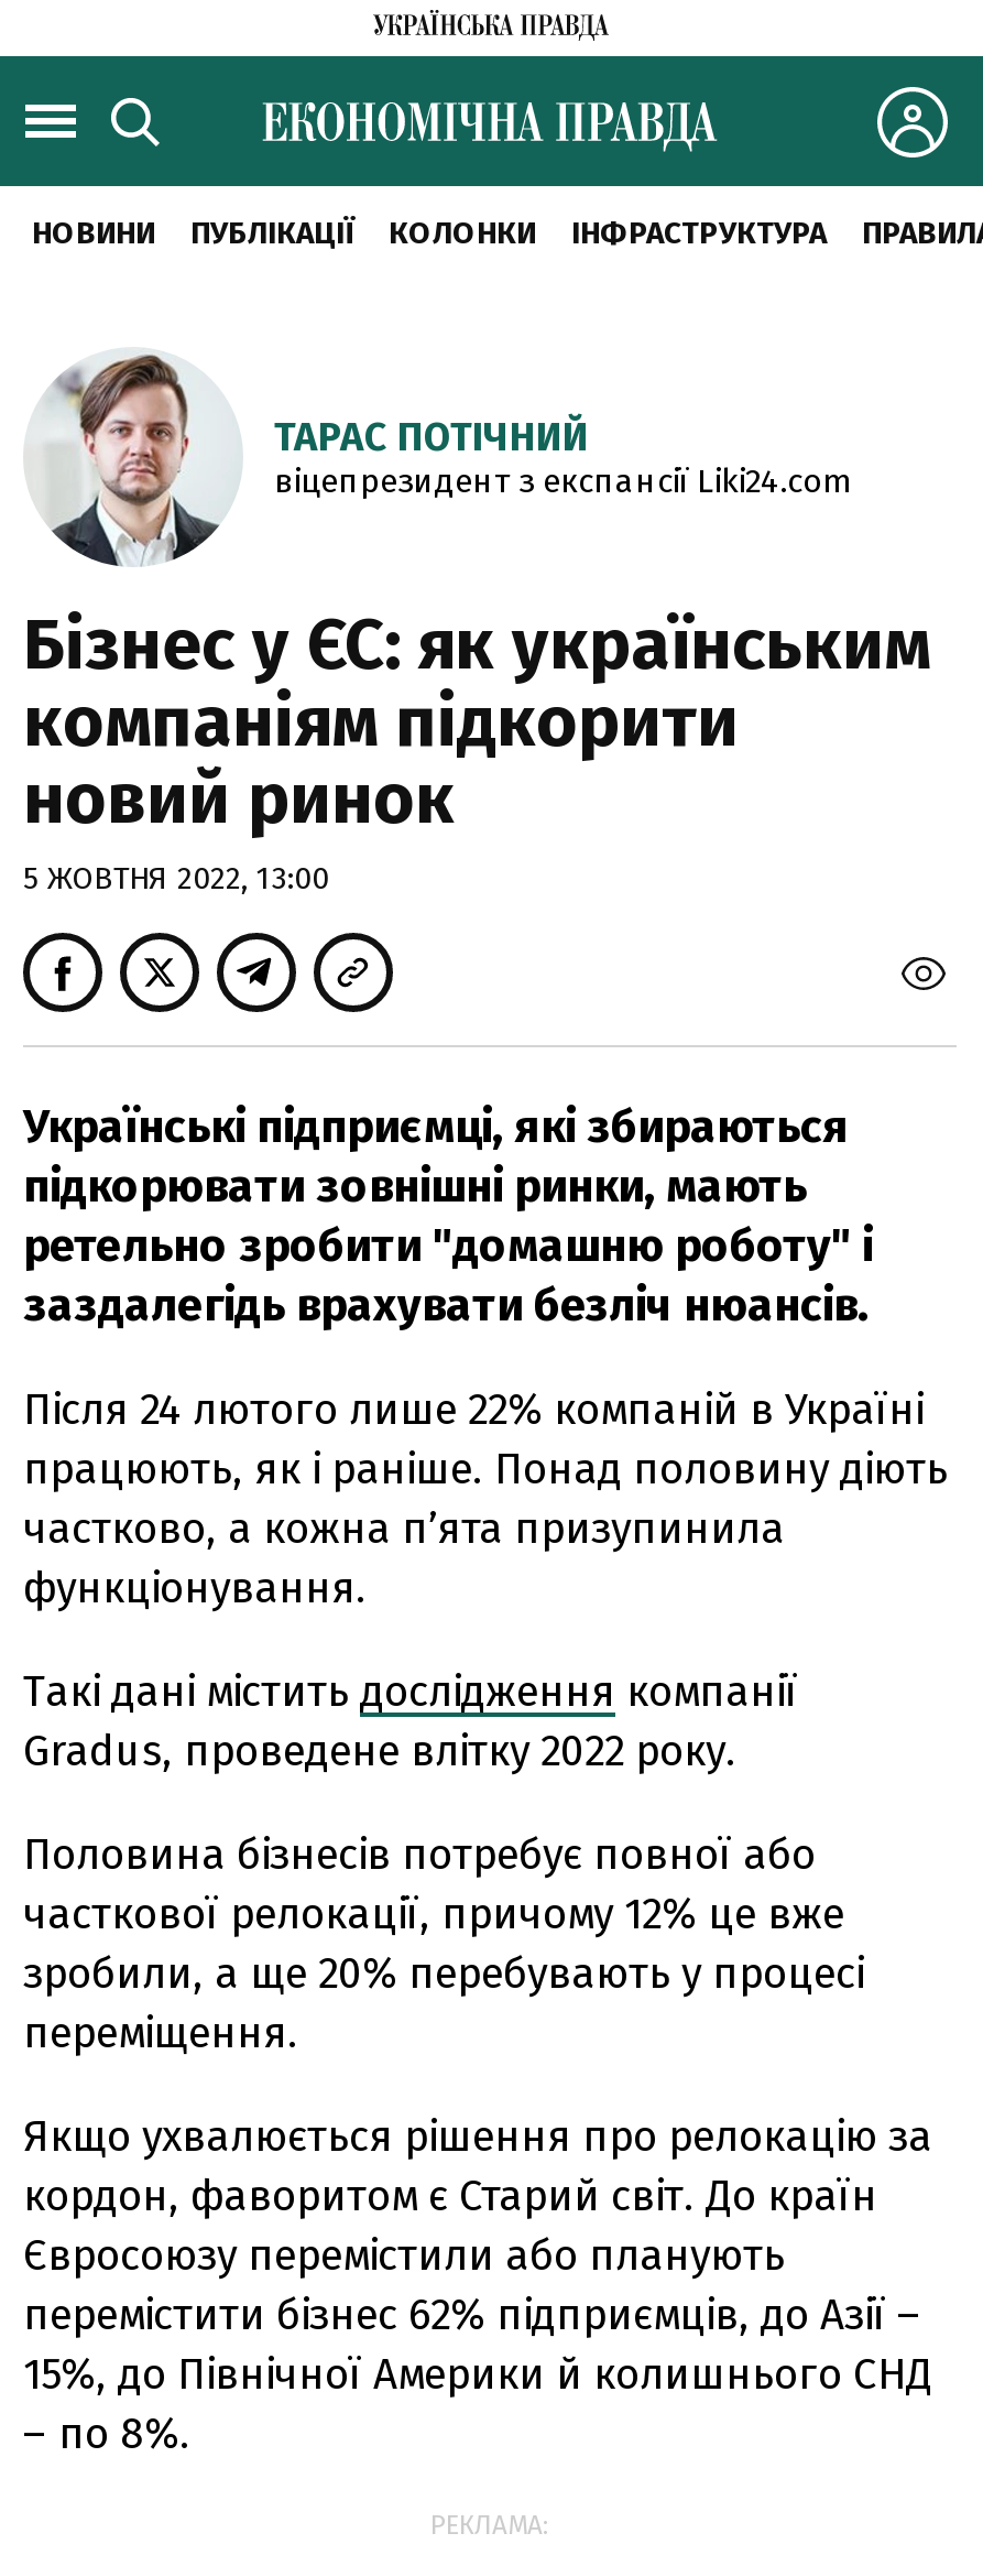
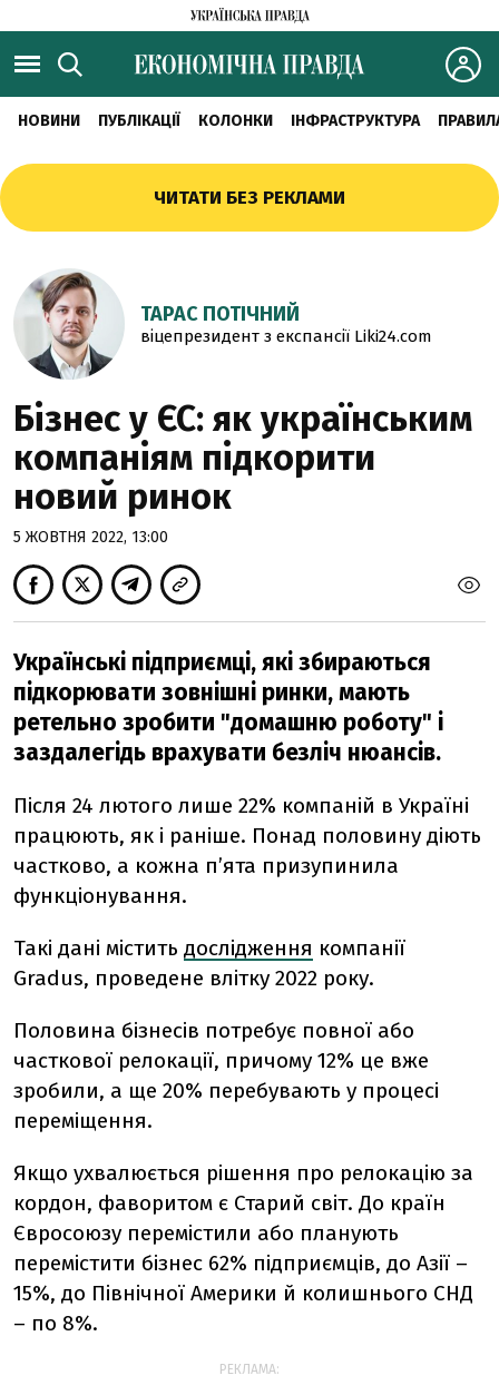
none -> [154,186,345,209] ЧИТАТИ БЕЗ РЕКЛАМИ

